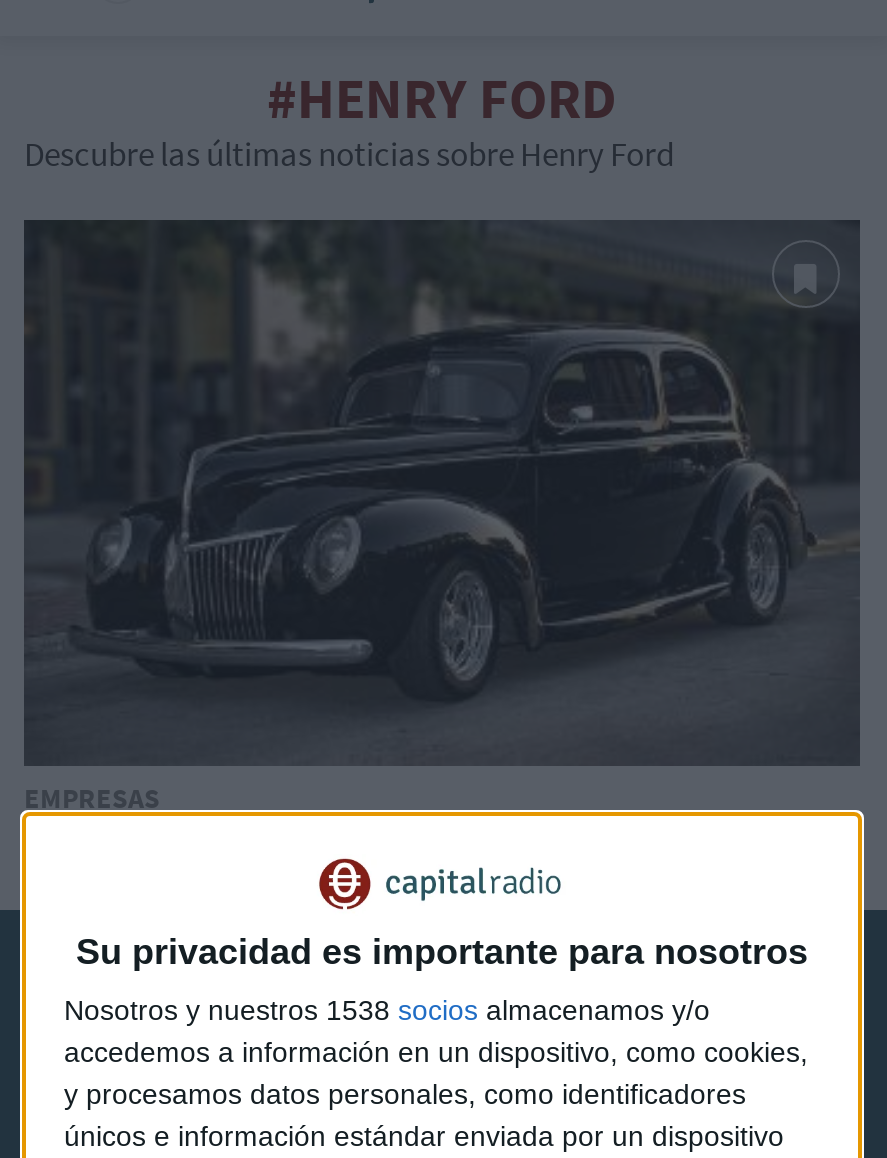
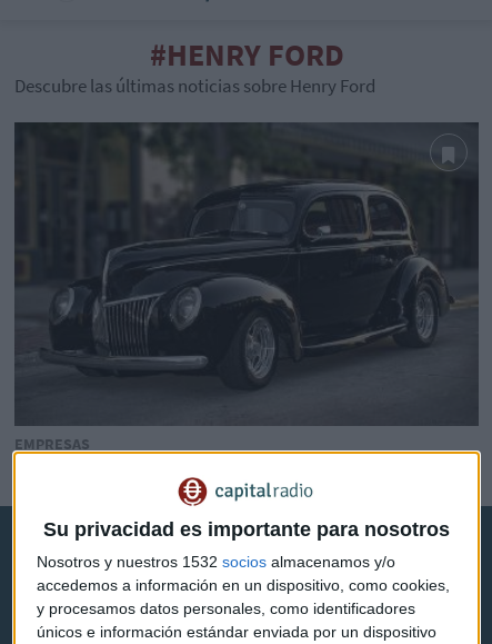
[64,994,710,1026] Nosotros y nuestros 1538 socios almacenamos y/o -> [37,553,395,571] Nosotros y nuestros 1532 socios almacenamos y/o

